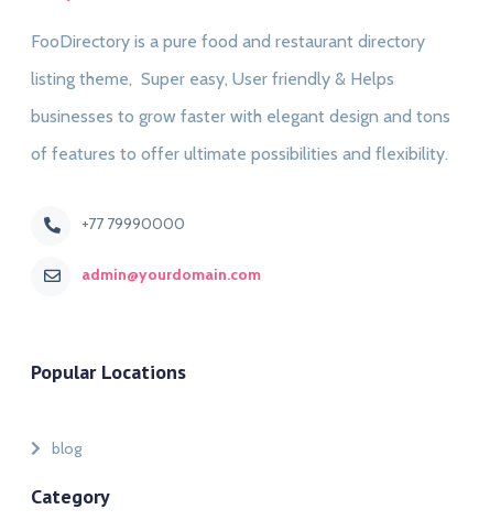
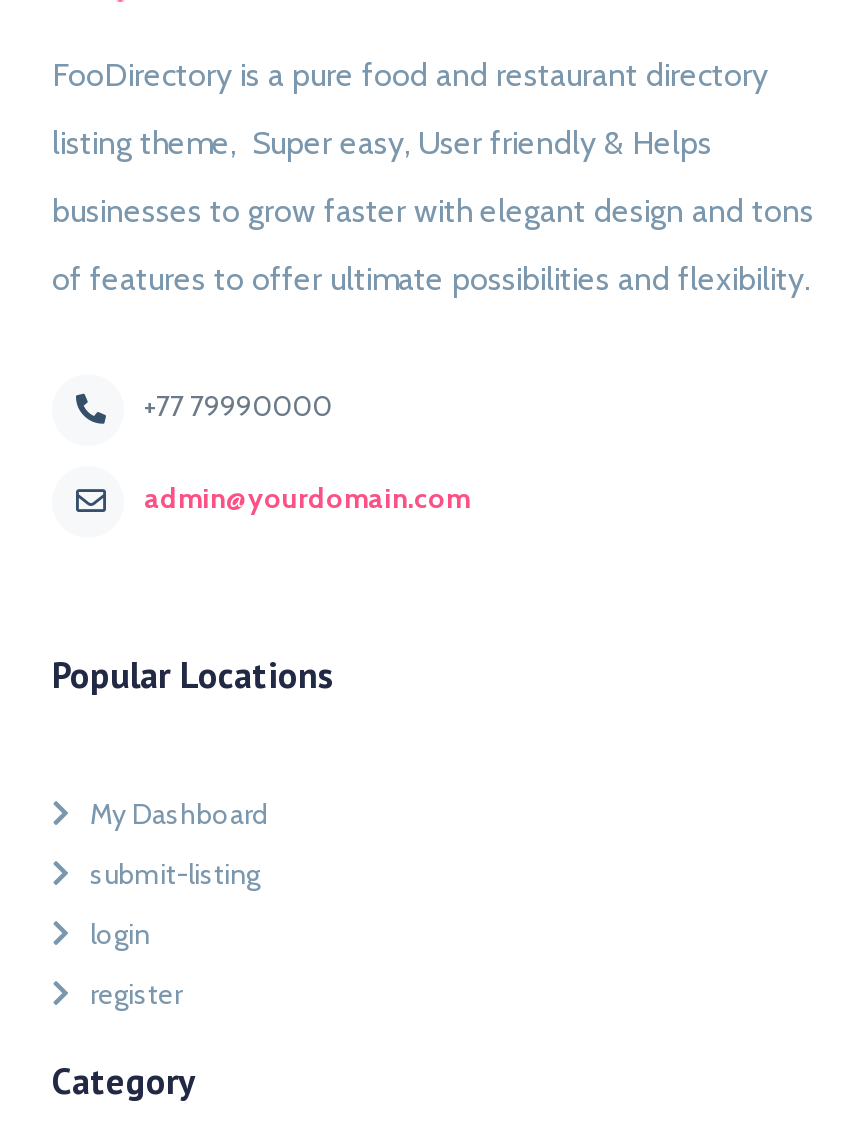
[52,439,81,459] blog -> [90,797,268,1013] My Dashboard | submit-listing | login | register

